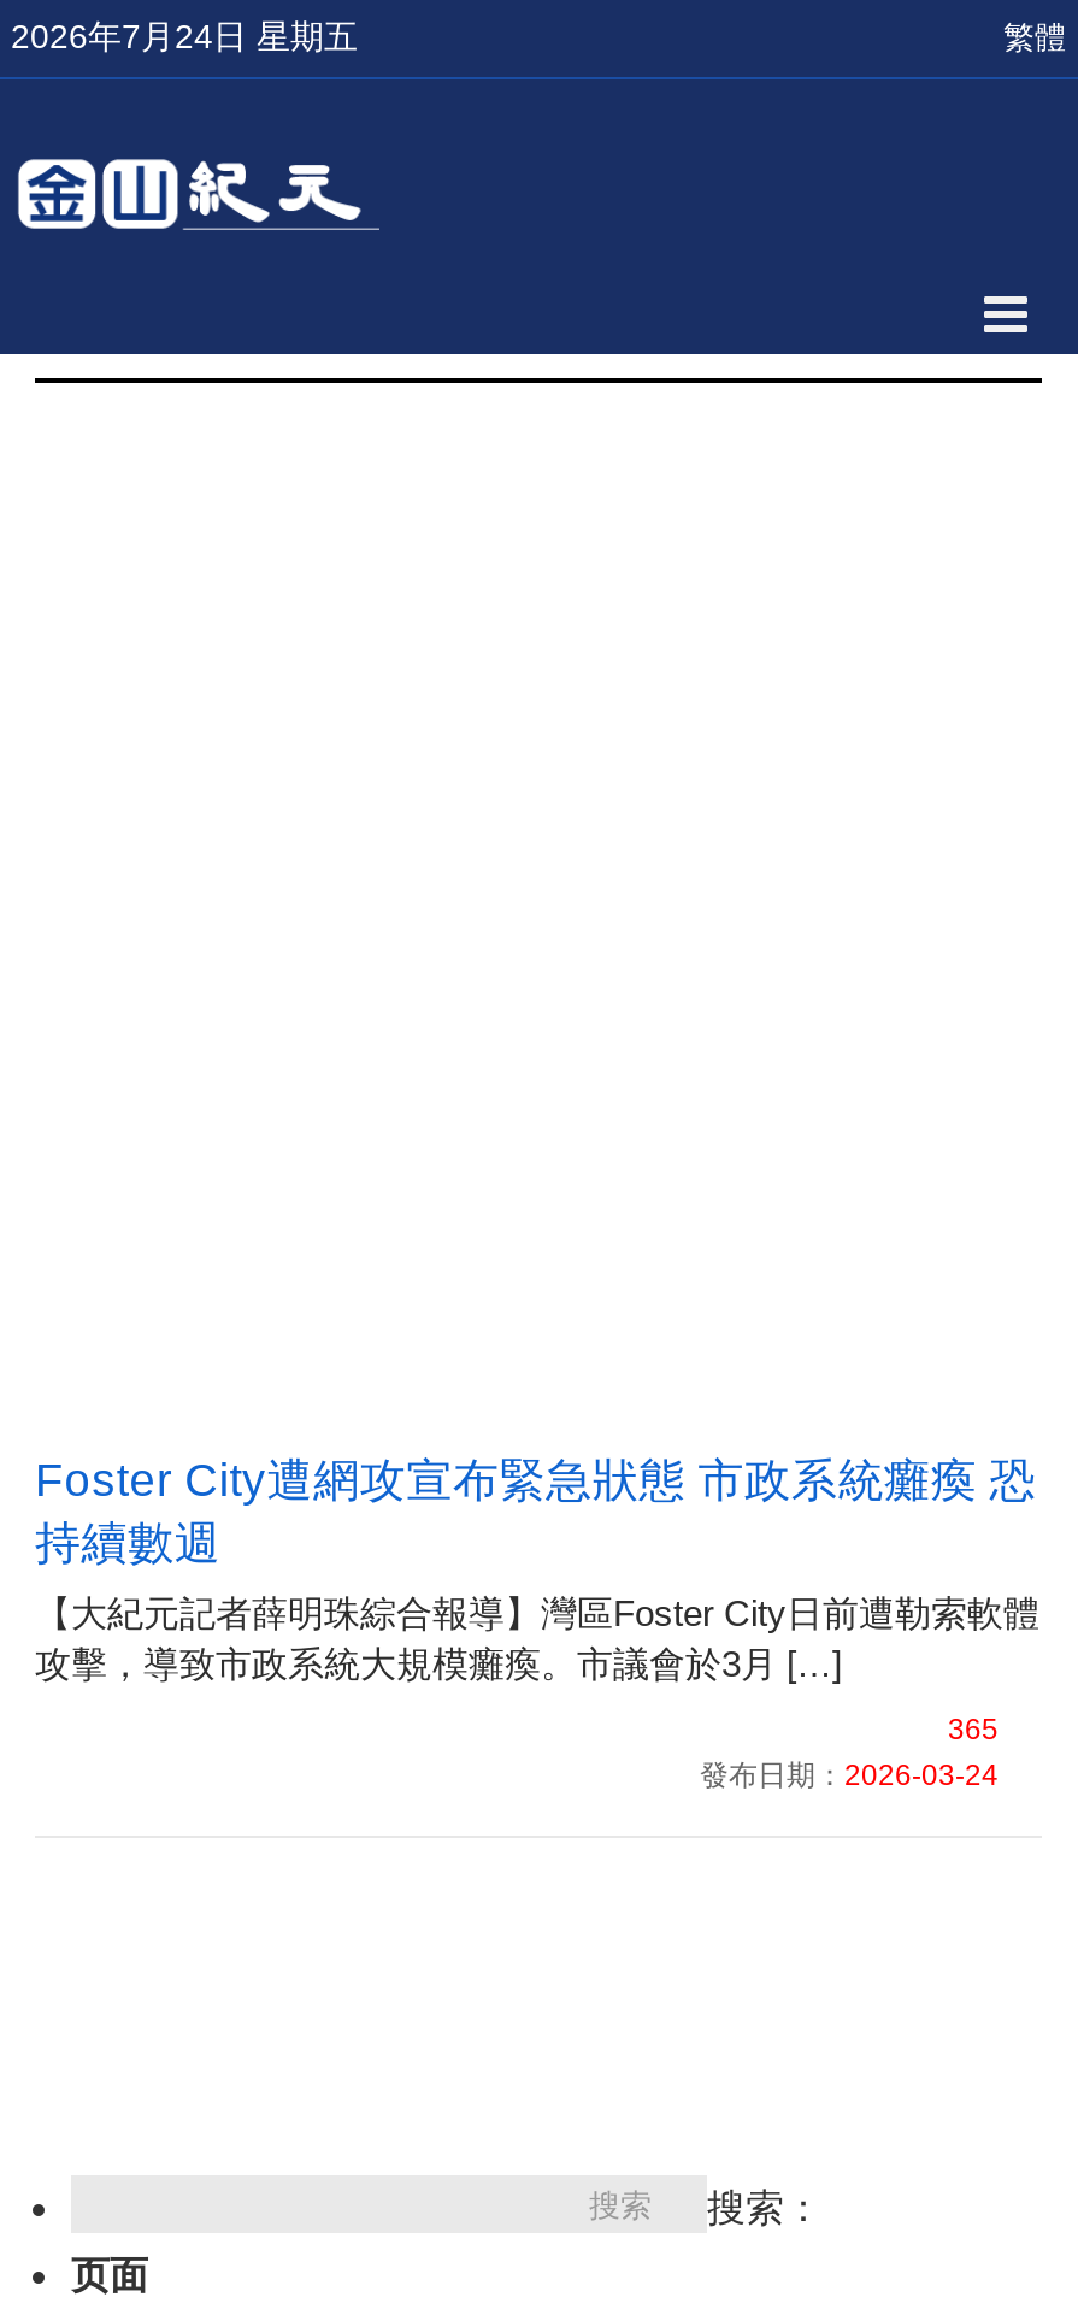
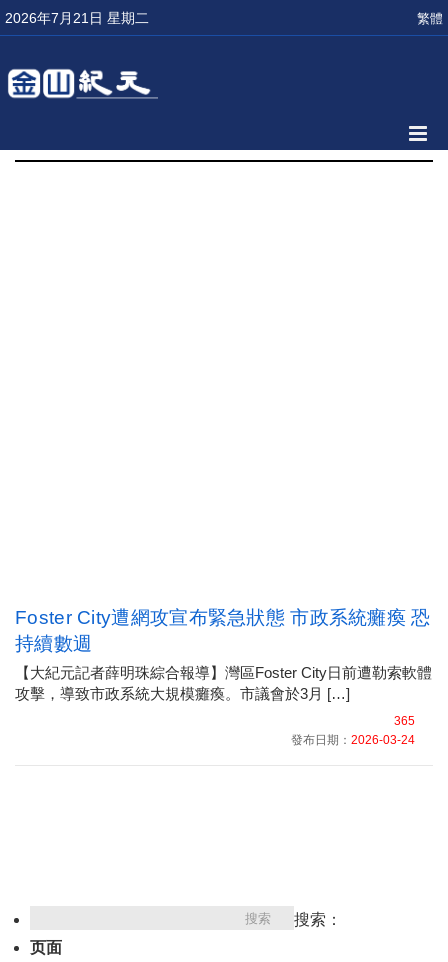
[11,17,358,55] 2026年7月24日 星期五 -> [5,10,149,26] 2026年7月21日 星期二

